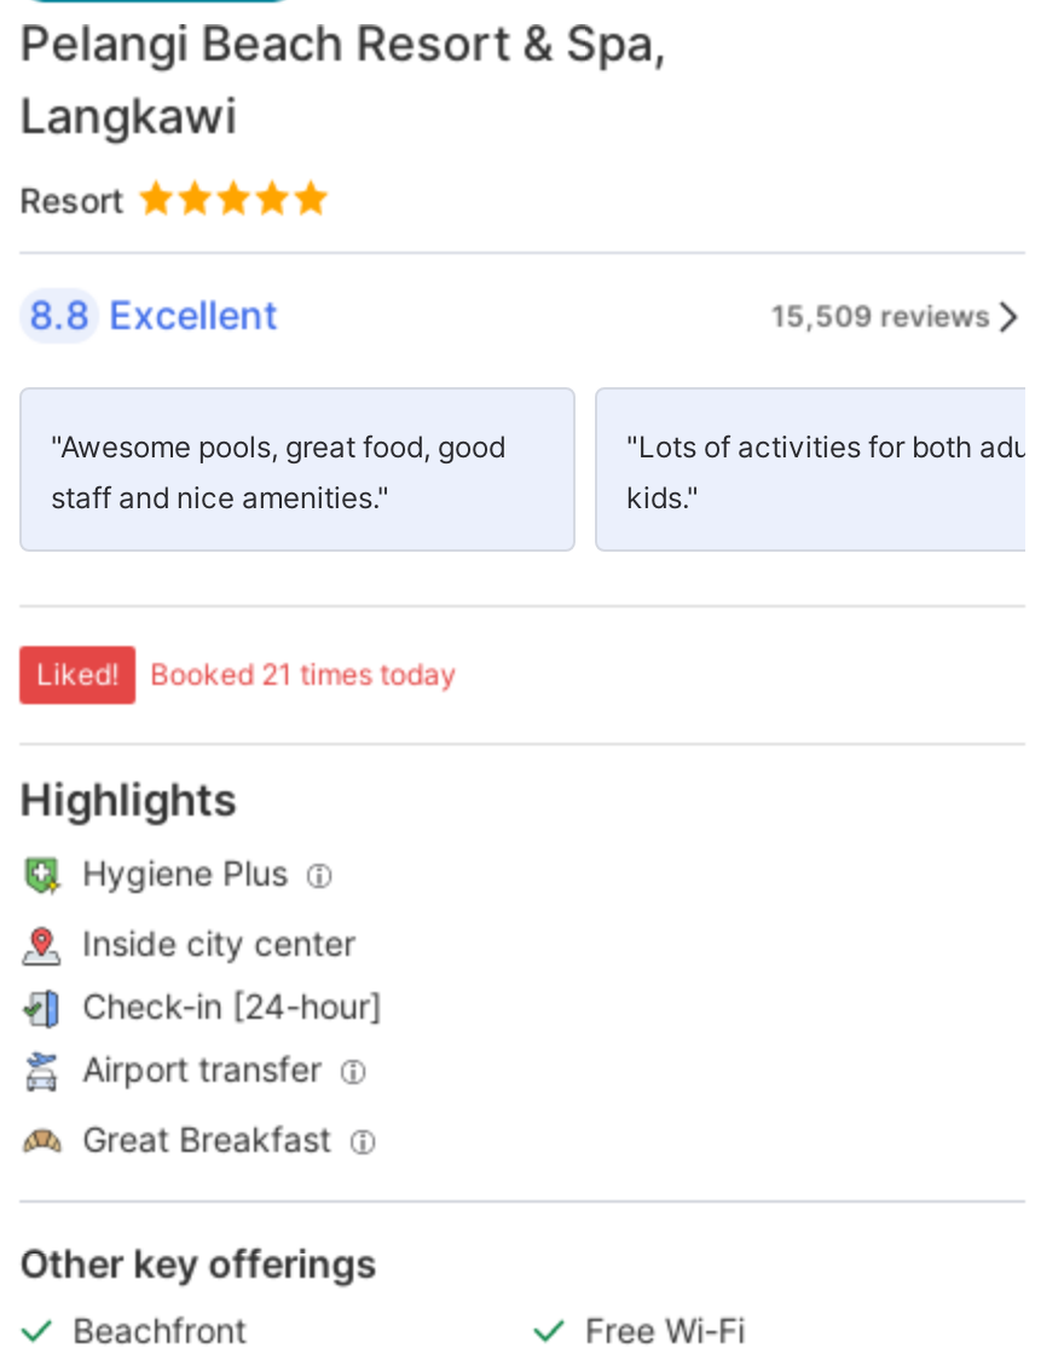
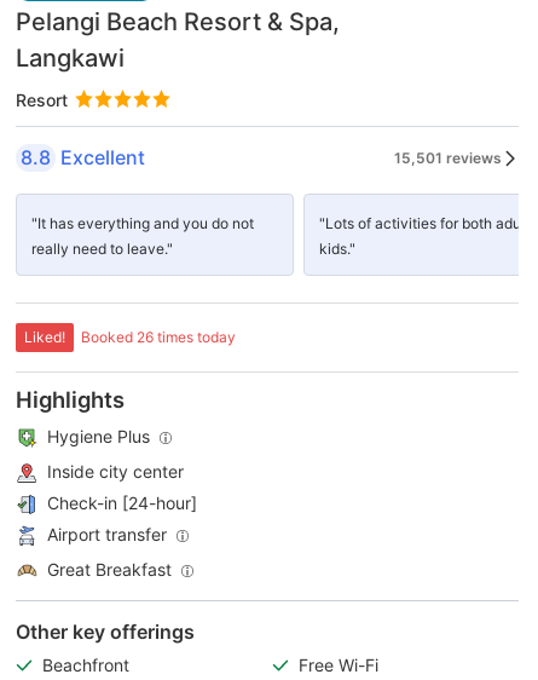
[771,296,991,333] 15,509 reviews -> [394,148,502,166] 15,501 reviews
[51,428,505,515] "Awesome pools, great food, good | staff and nice amenities." -> [31,214,254,258] "It has everything and you do not | really need to leave."
[150,656,457,692] Booked 21 times today -> [81,328,236,346] Booked 26 times today

